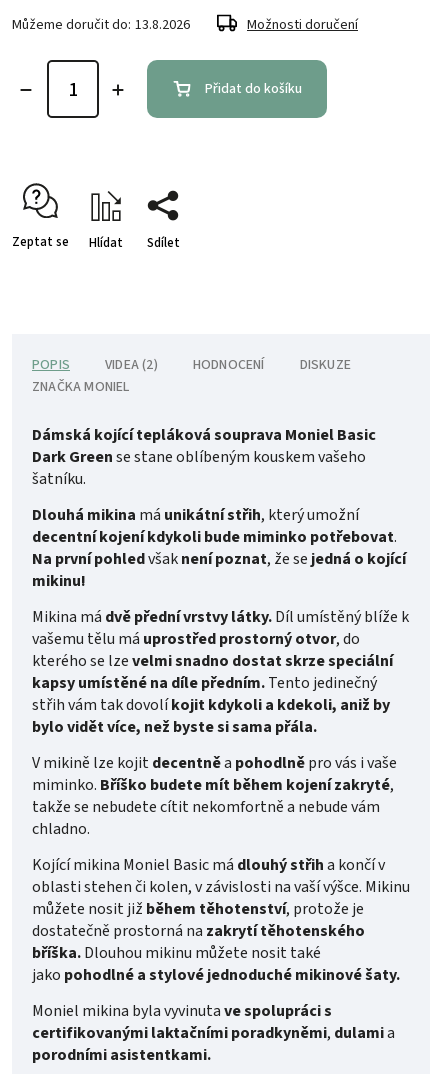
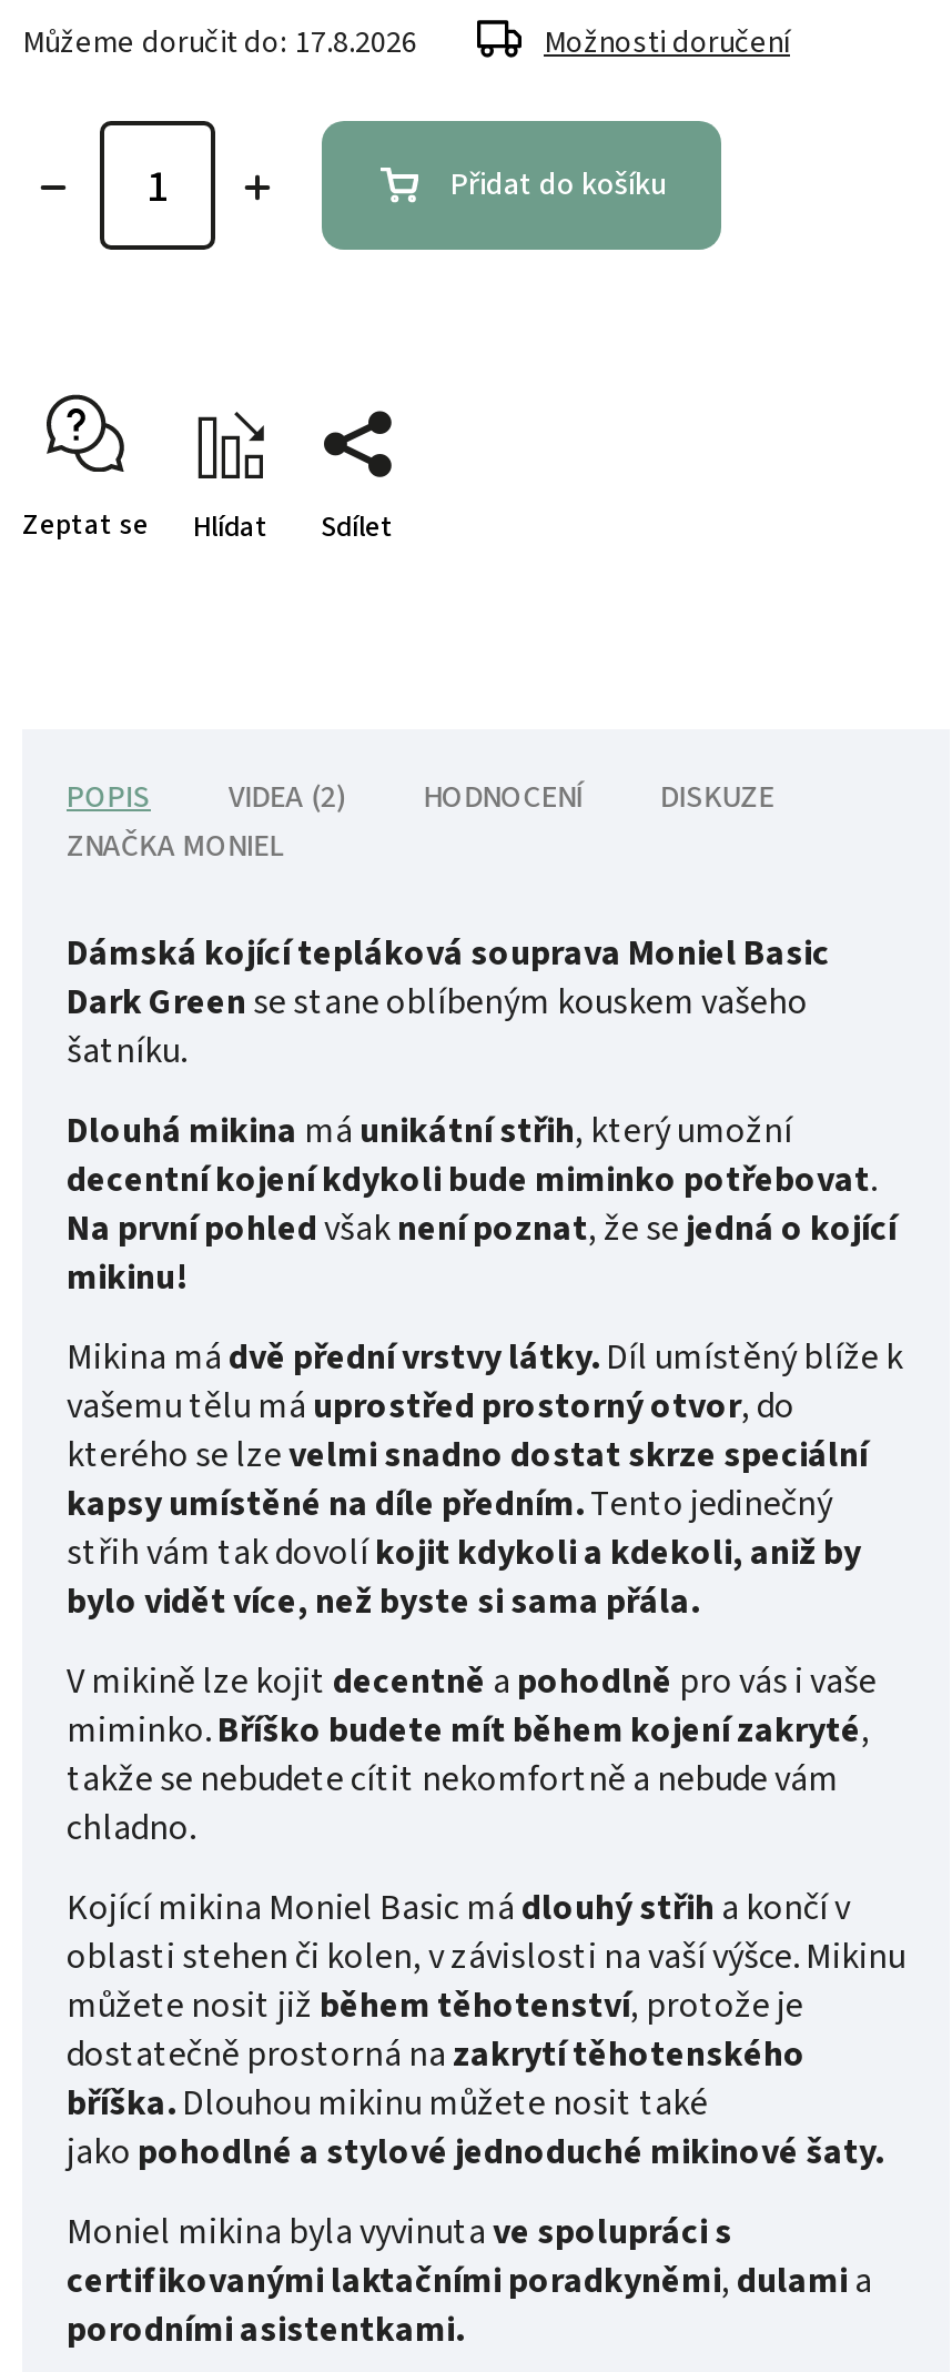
[12,15,190,35] Můžeme doručit do: 13.8.2026 -> [22,22,417,66] Můžeme doručit do: 17.8.2026

